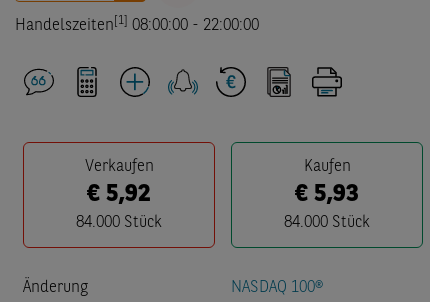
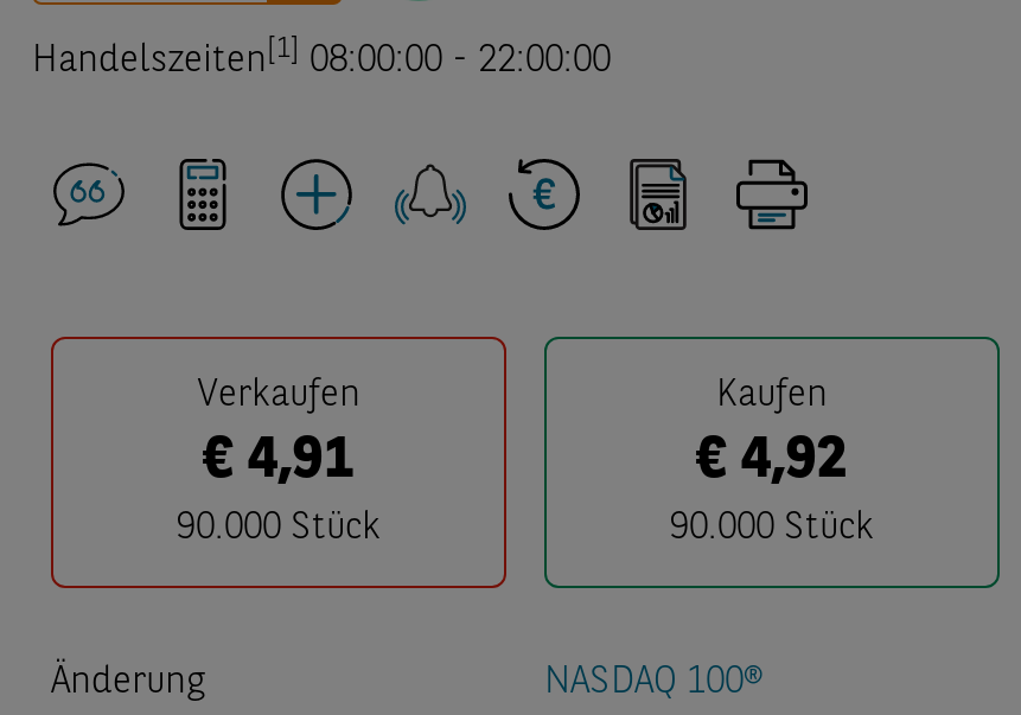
[87,183,151,207] € 5,92 -> [203,434,355,491] € 4,91
[295,183,359,207] € 5,93 -> [696,434,848,491] € 4,92
[76,215,162,231] 84.000 Stück -> [177,510,381,548] 90.000 Stück
[284,215,370,231] 84.000 Stück -> [670,510,874,548] 90.000 Stück

